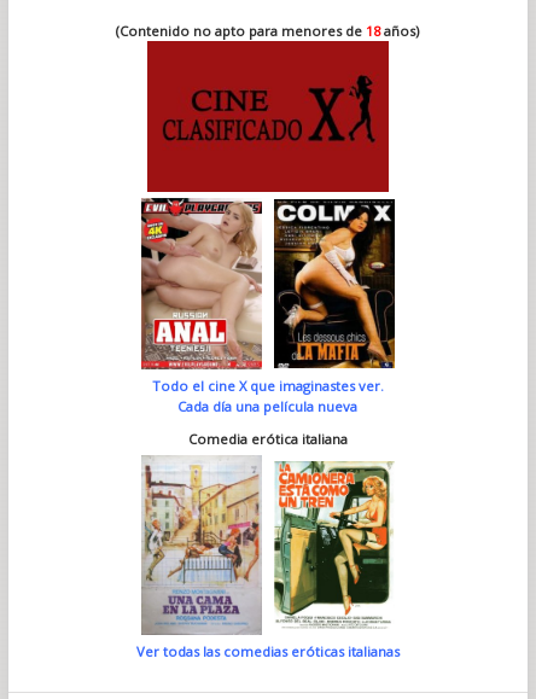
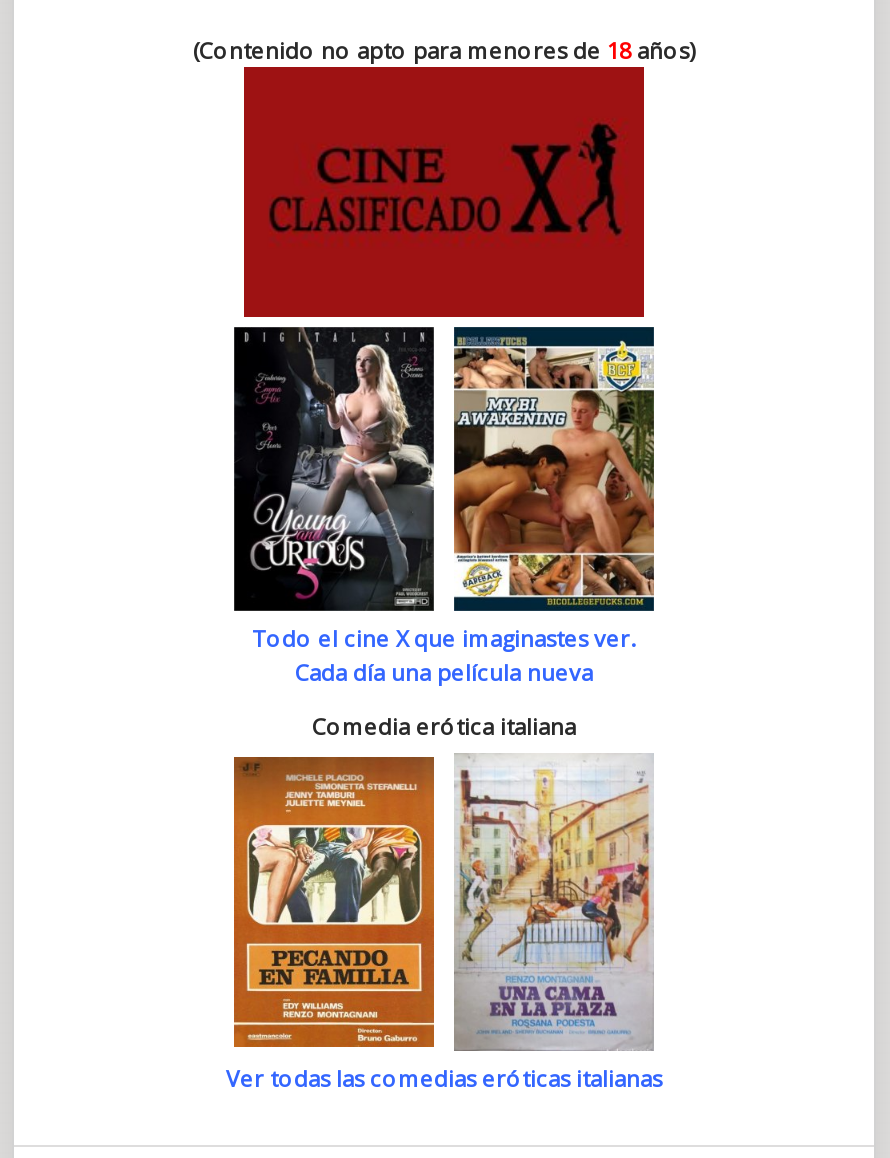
[140,198,263,369] [image] -> [232,325,436,613] [image]
[273,199,396,369] [image] -> [452,327,656,613] [image]
[141,459,262,635] [image] -> [232,757,436,1049] [image]
[274,456,394,634] [image] -> [452,753,654,1053] [image]

